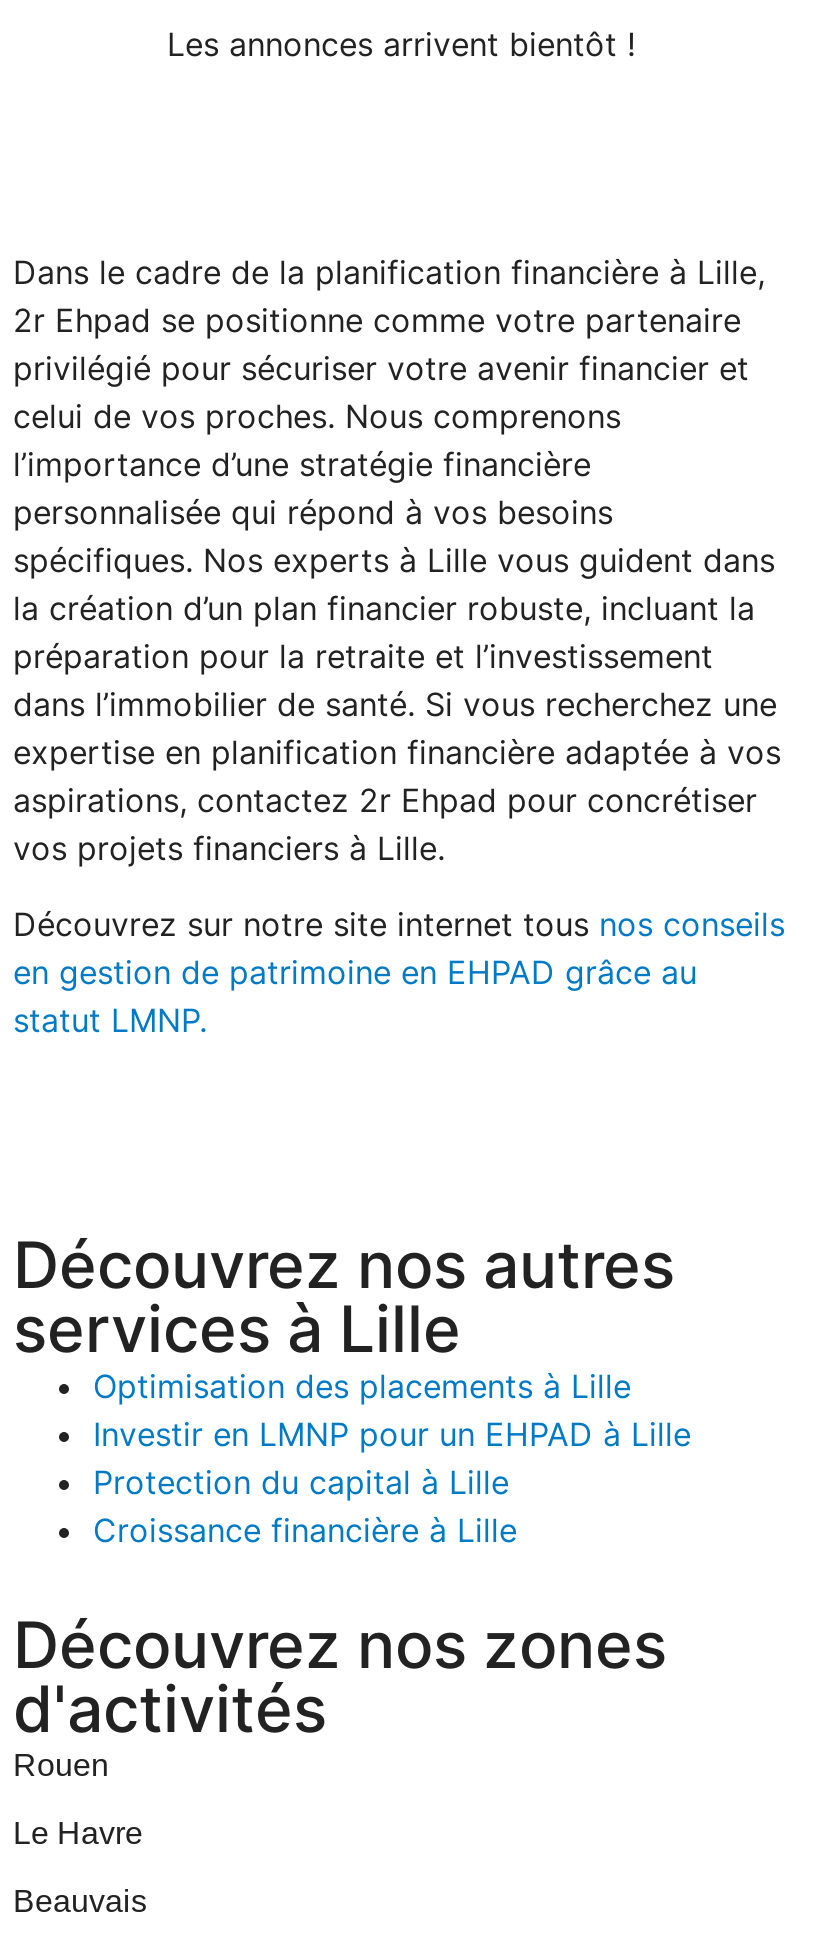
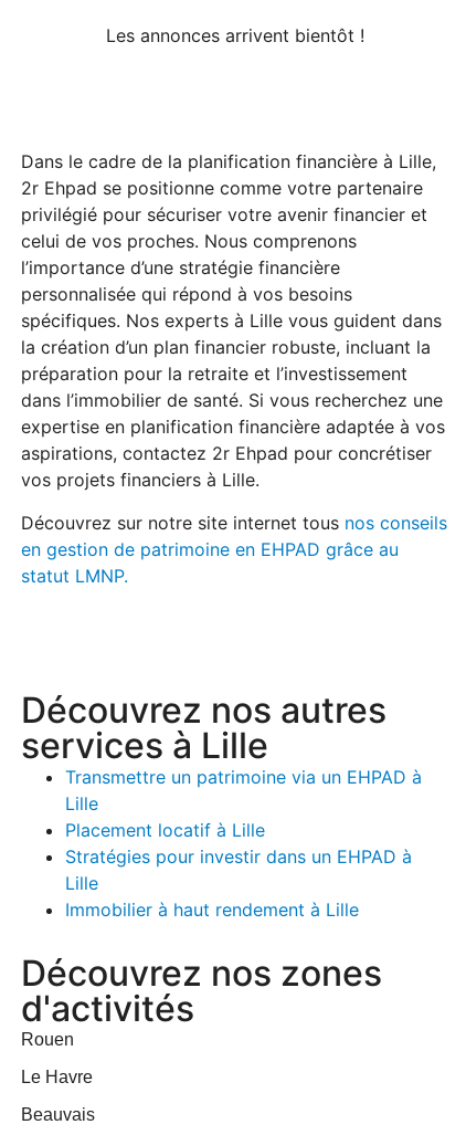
[93,1365,691,1549] Optimisation des placements à Lille | Investir en LMNP pour un EHPAD à Lille | Protection du capital à Lille | Croissance financière à Lille -> [65,766,422,921] Transmettre un patrimoine via un EHPAD à | Lille | Placement locatif à Lille | Stratégies pour investir dans un EHPAD à | Lille | Immobilier à haut rendement à Lille

